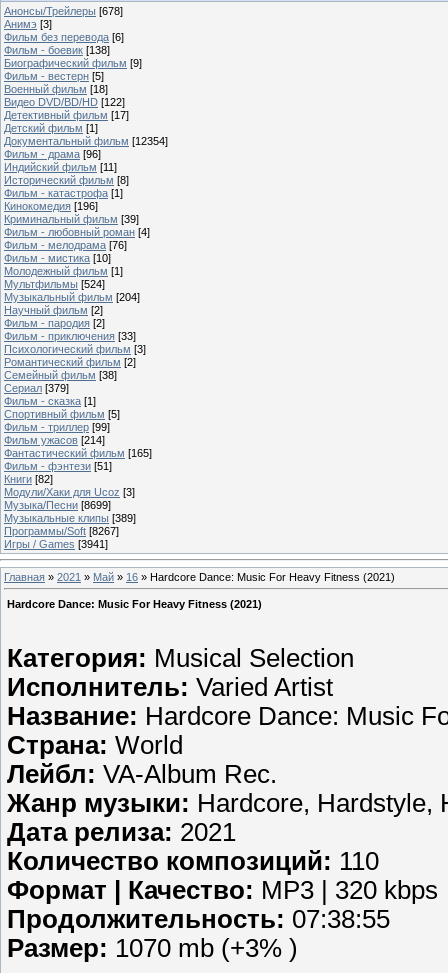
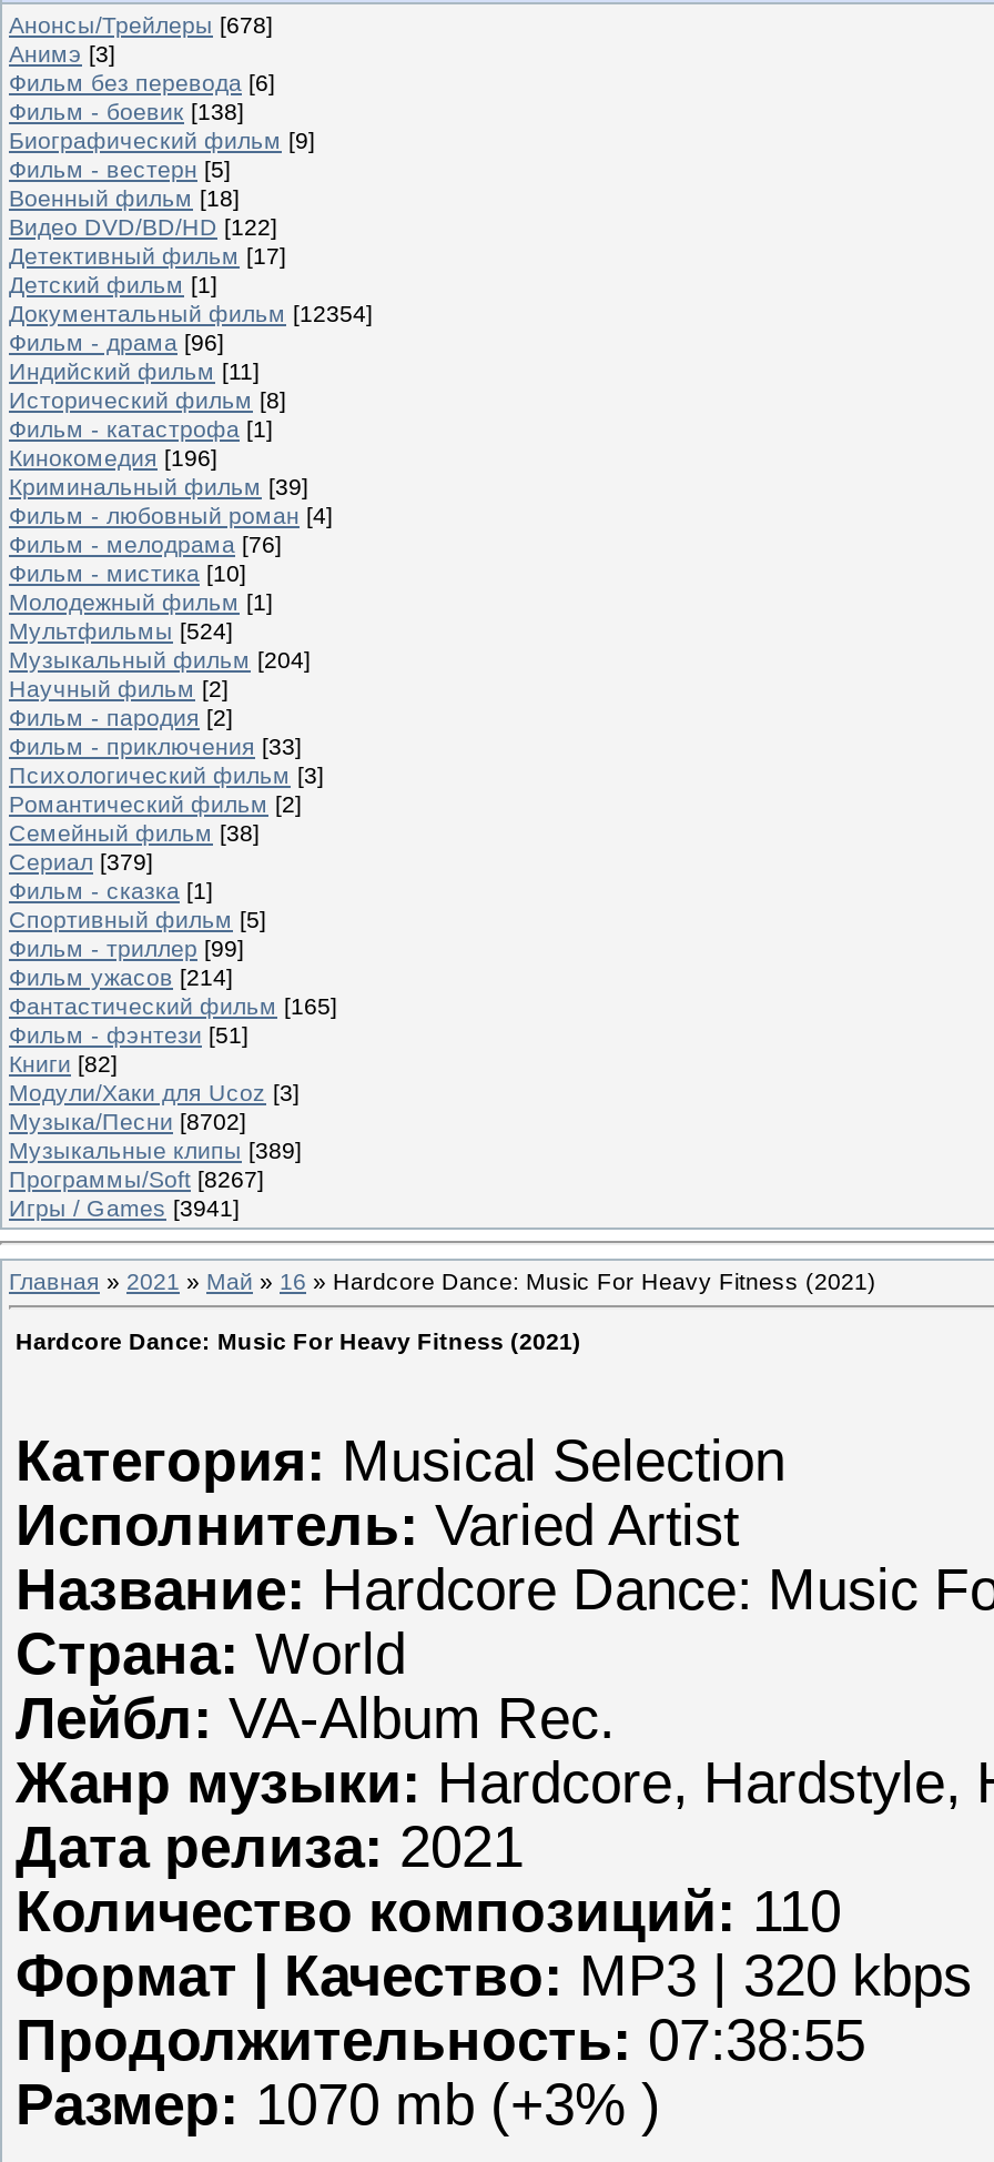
[4,499,111,511] Музыка/Песни [8699] -> [9,1108,246,1134] Музыка/Песни [8702]

